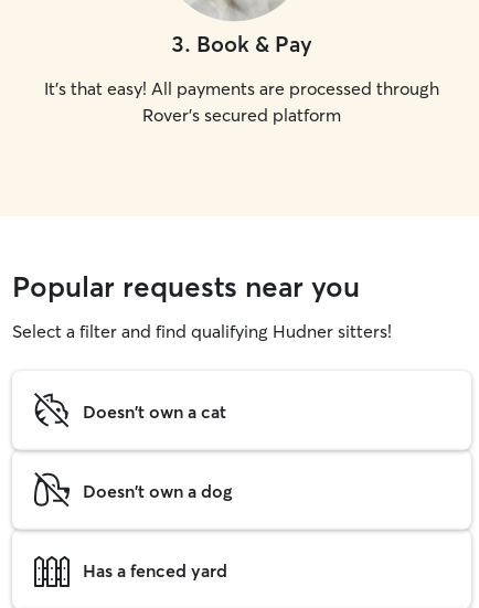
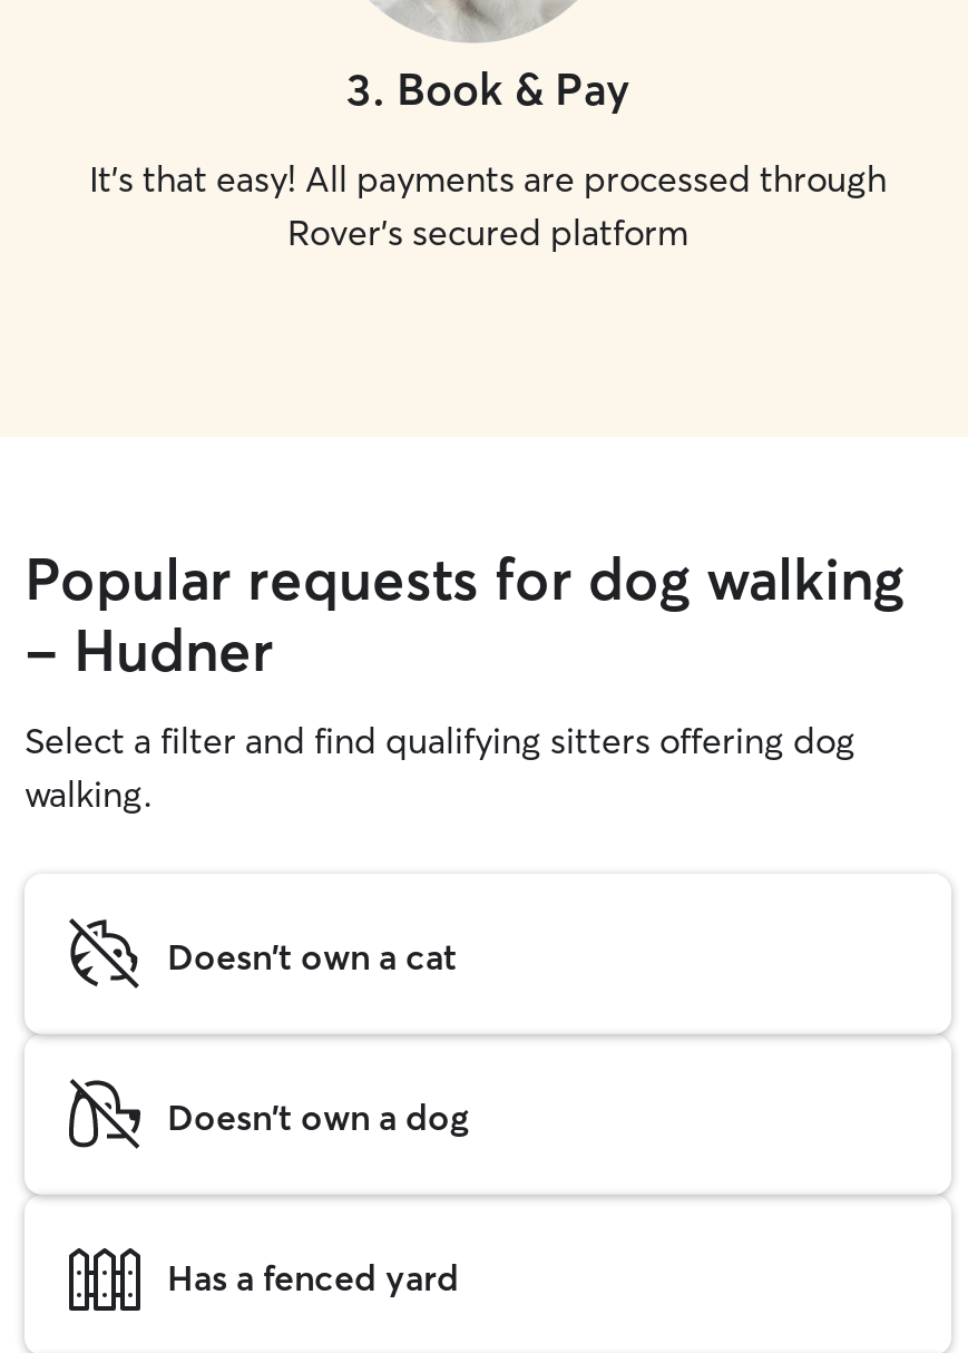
[12,269,392,342] Popular requests near you | Select a filter and find qualifying Hudner sitters! -> [25,544,905,816] Popular requests for dog walking | - Hudner | Select a filter and find qualifying sitters offering dog | walking.

